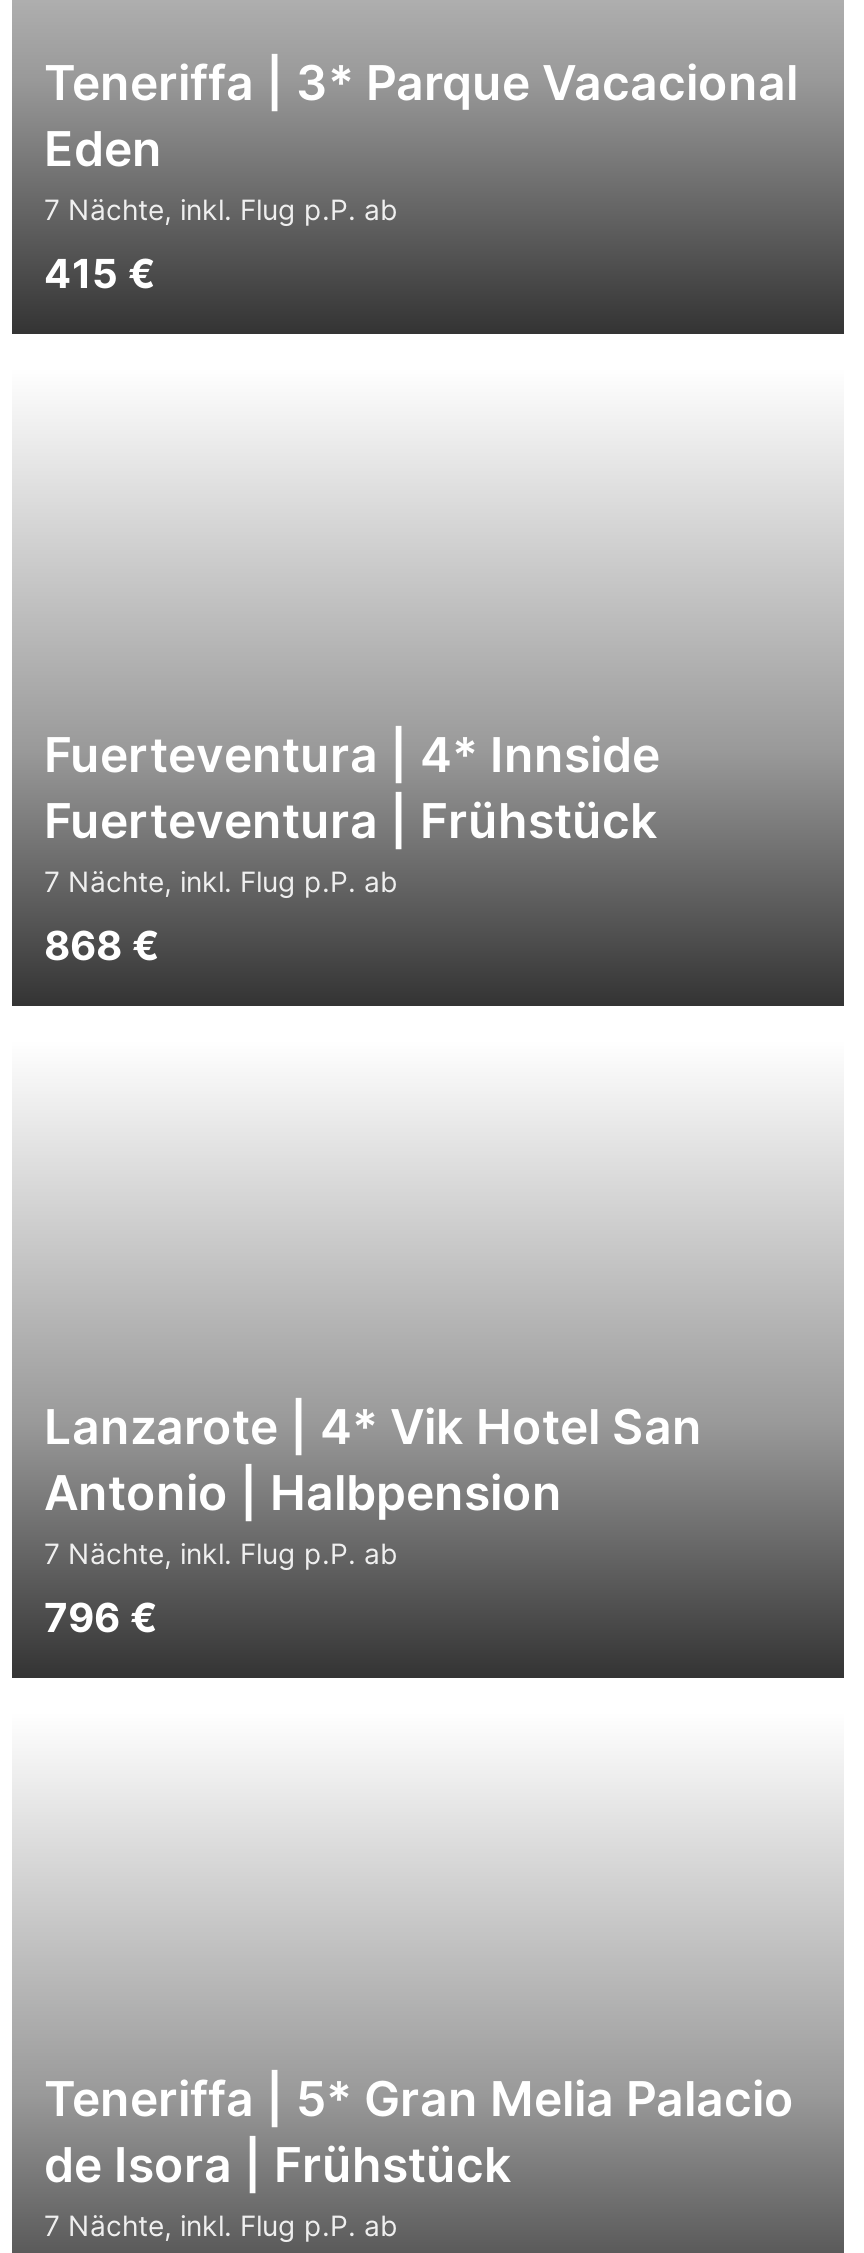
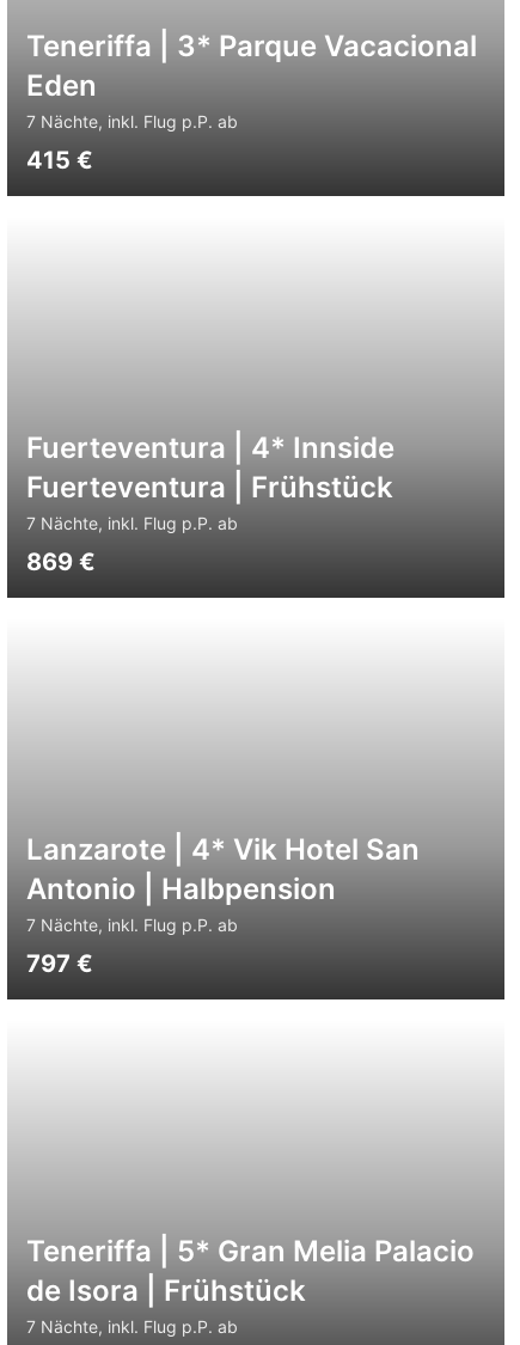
[44,922,160,970] 868 € -> [26,548,96,576] 869 €
[44,1594,158,1642] 796 € -> [26,949,93,978] 797 €

